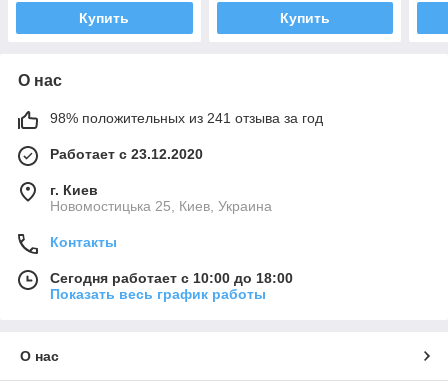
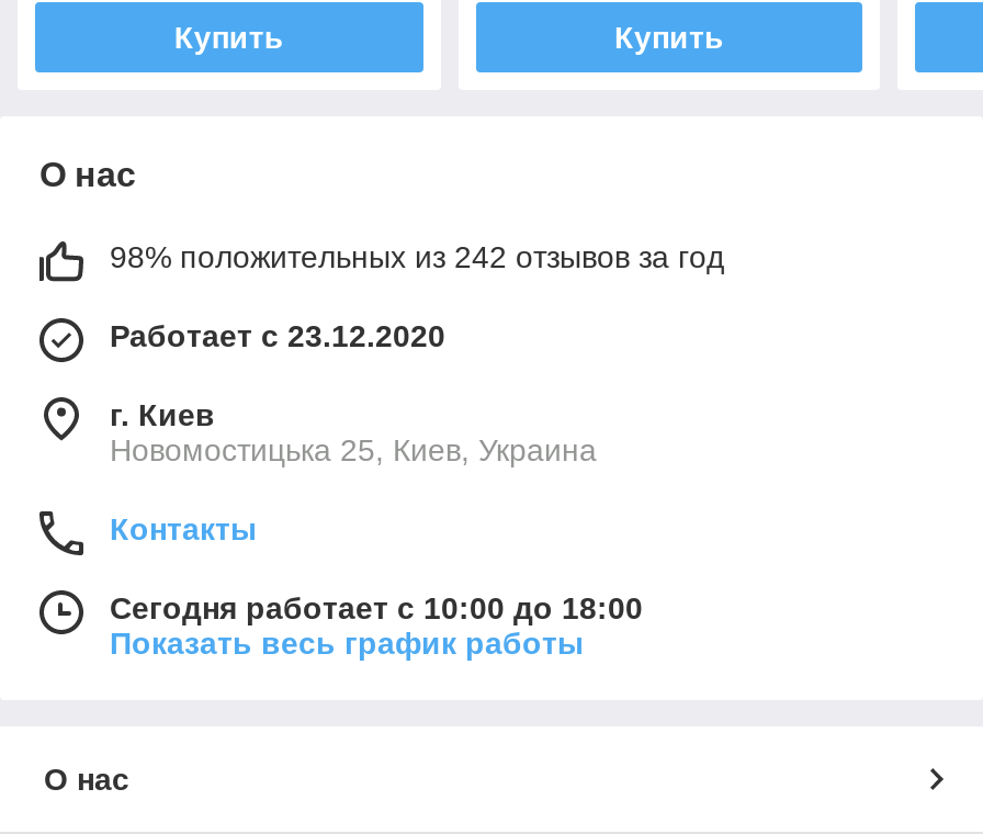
[50,110,323,126] 98% положительных из 241 отзыва за год -> [110,239,724,274] 98% положительных из 242 отзывов за год

